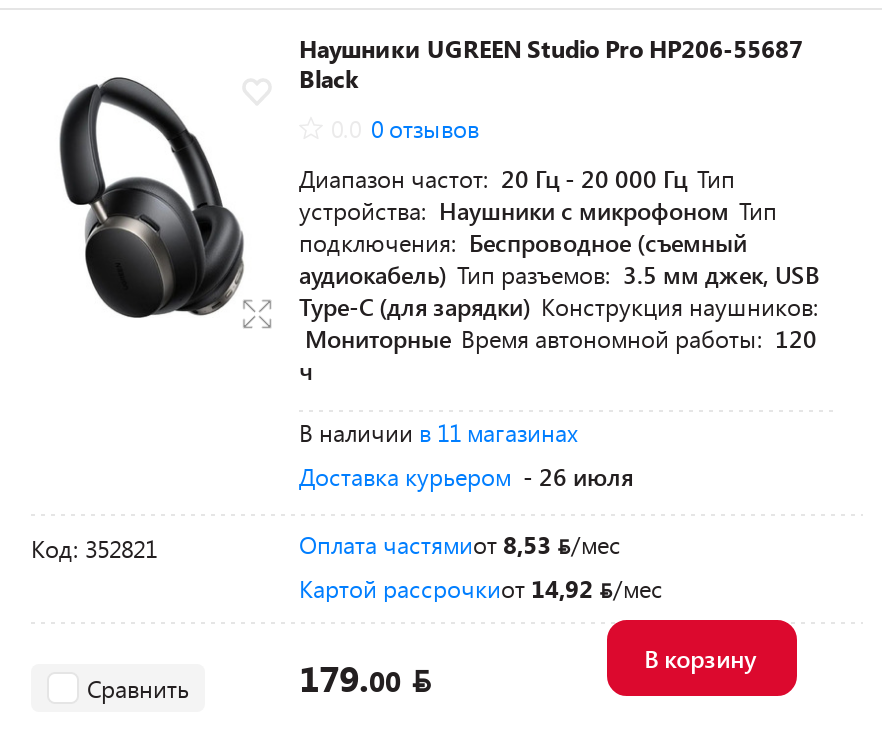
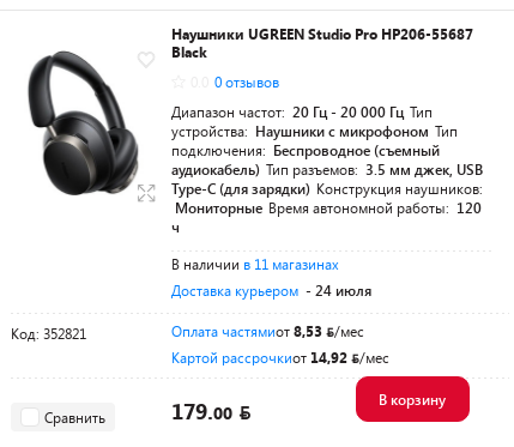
[299,461,633,493] Доставка курьером - 26 июля -> [171,281,371,300] Доставка курьером - 24 июля

